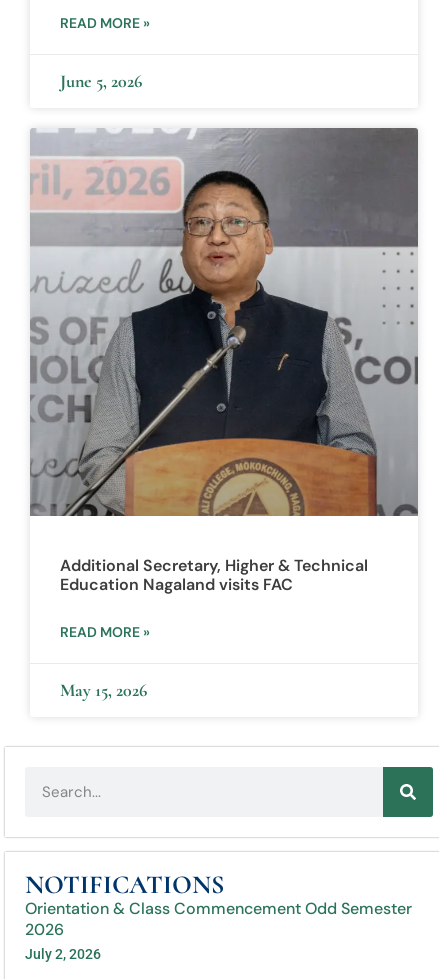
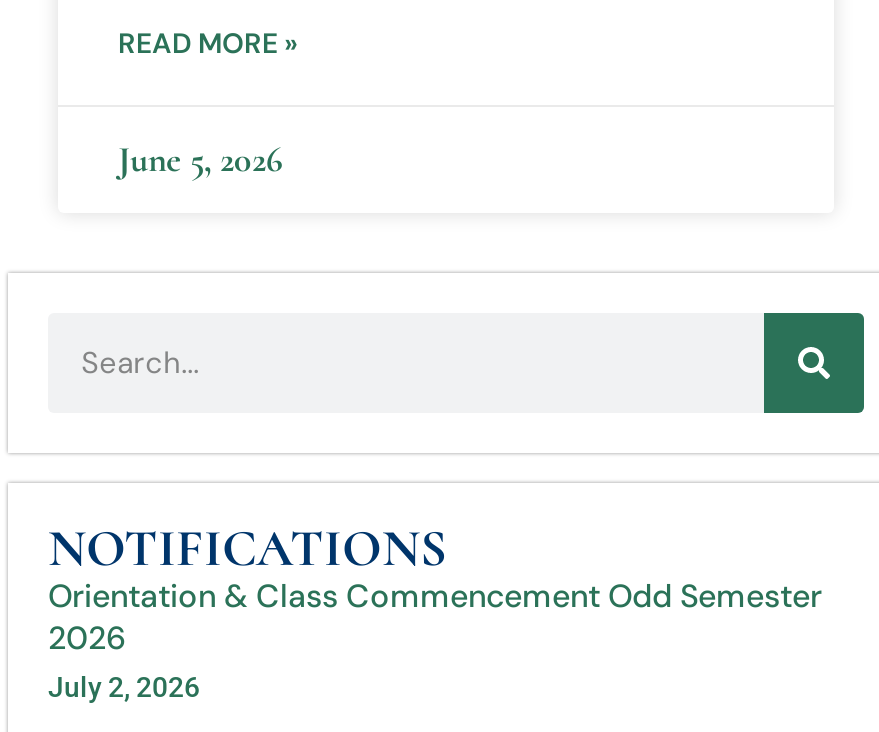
[29,127,419,701] [image] | Additional Secretary, Higher & Technical | Education Nagaland visits FAC | READ MORE » | May 15, 2026 -> none

